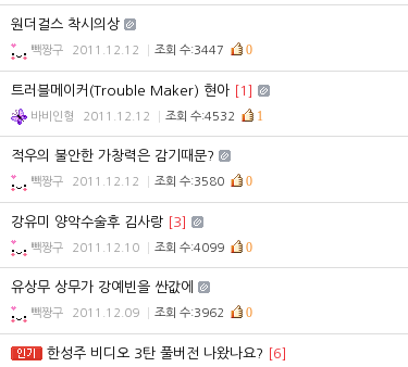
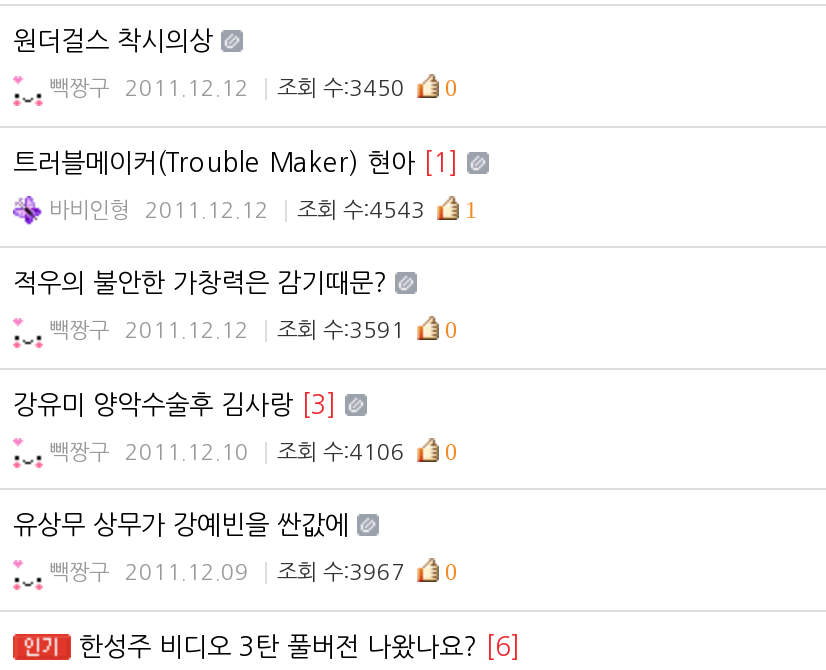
[154,45,224,57] 조회 수:3447 -> [277,78,405,100] 조회 수:3450
[30,108,263,123] 바비인형 2011.12.12 조회 수:4532 1 -> [49,195,477,223] 바비인형 2011.12.12 조회 수:4543 1
[154,176,224,188] 조회 수:3580 -> [277,320,405,342] 조회 수:3591
[30,240,252,255] 빽짱구 2011.12.10 조회 수:4099 0 -> [49,437,457,465] 빽짱구 2011.12.10 조회 수:4106 0
[154,307,224,319] 조회 수:3962 -> [277,562,405,584] 조회 수:3967

